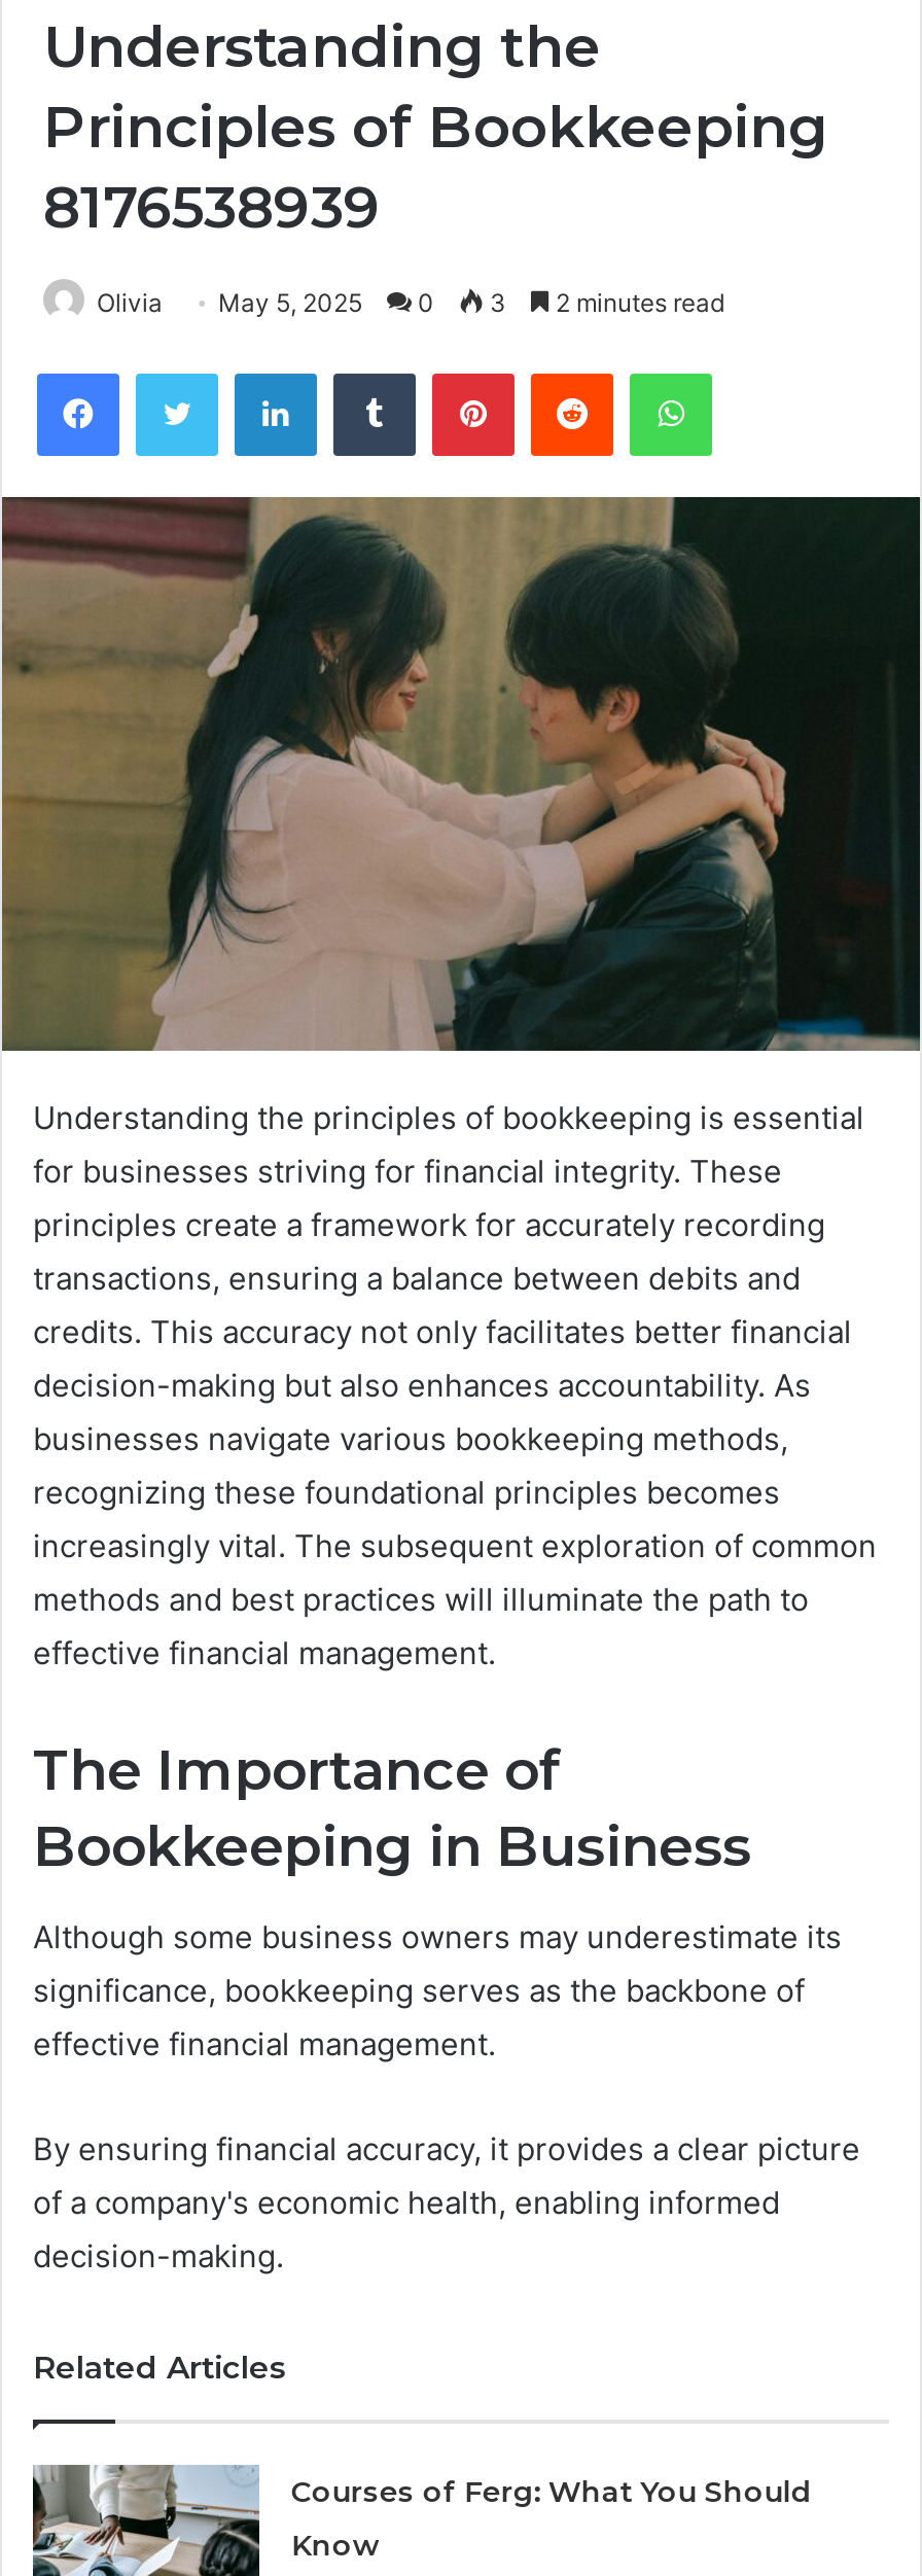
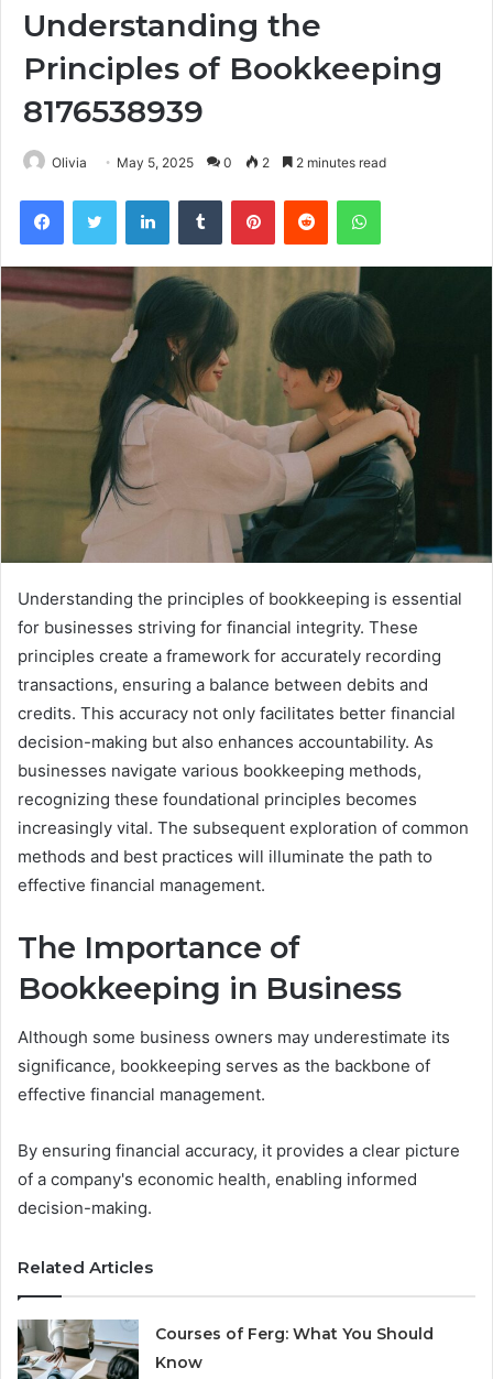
[97,287,724,318] Olivia May 5, 2025 0 3 2 minutes read -> [52,154,386,171] Olivia May 5, 2025 0 2 2 minutes read

